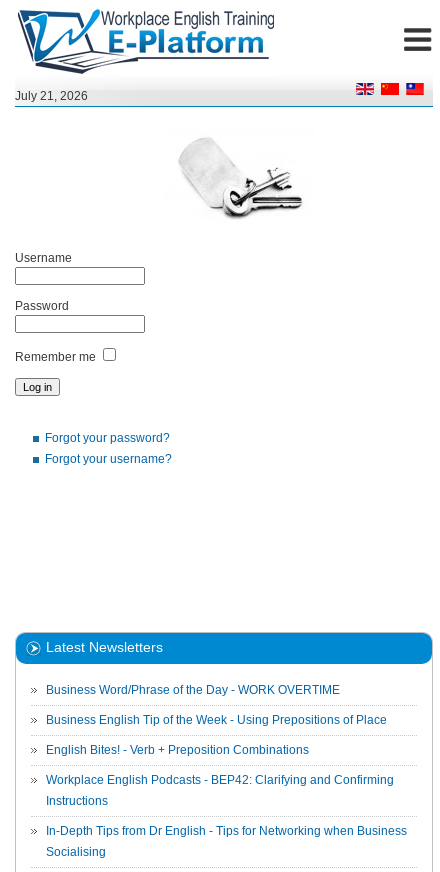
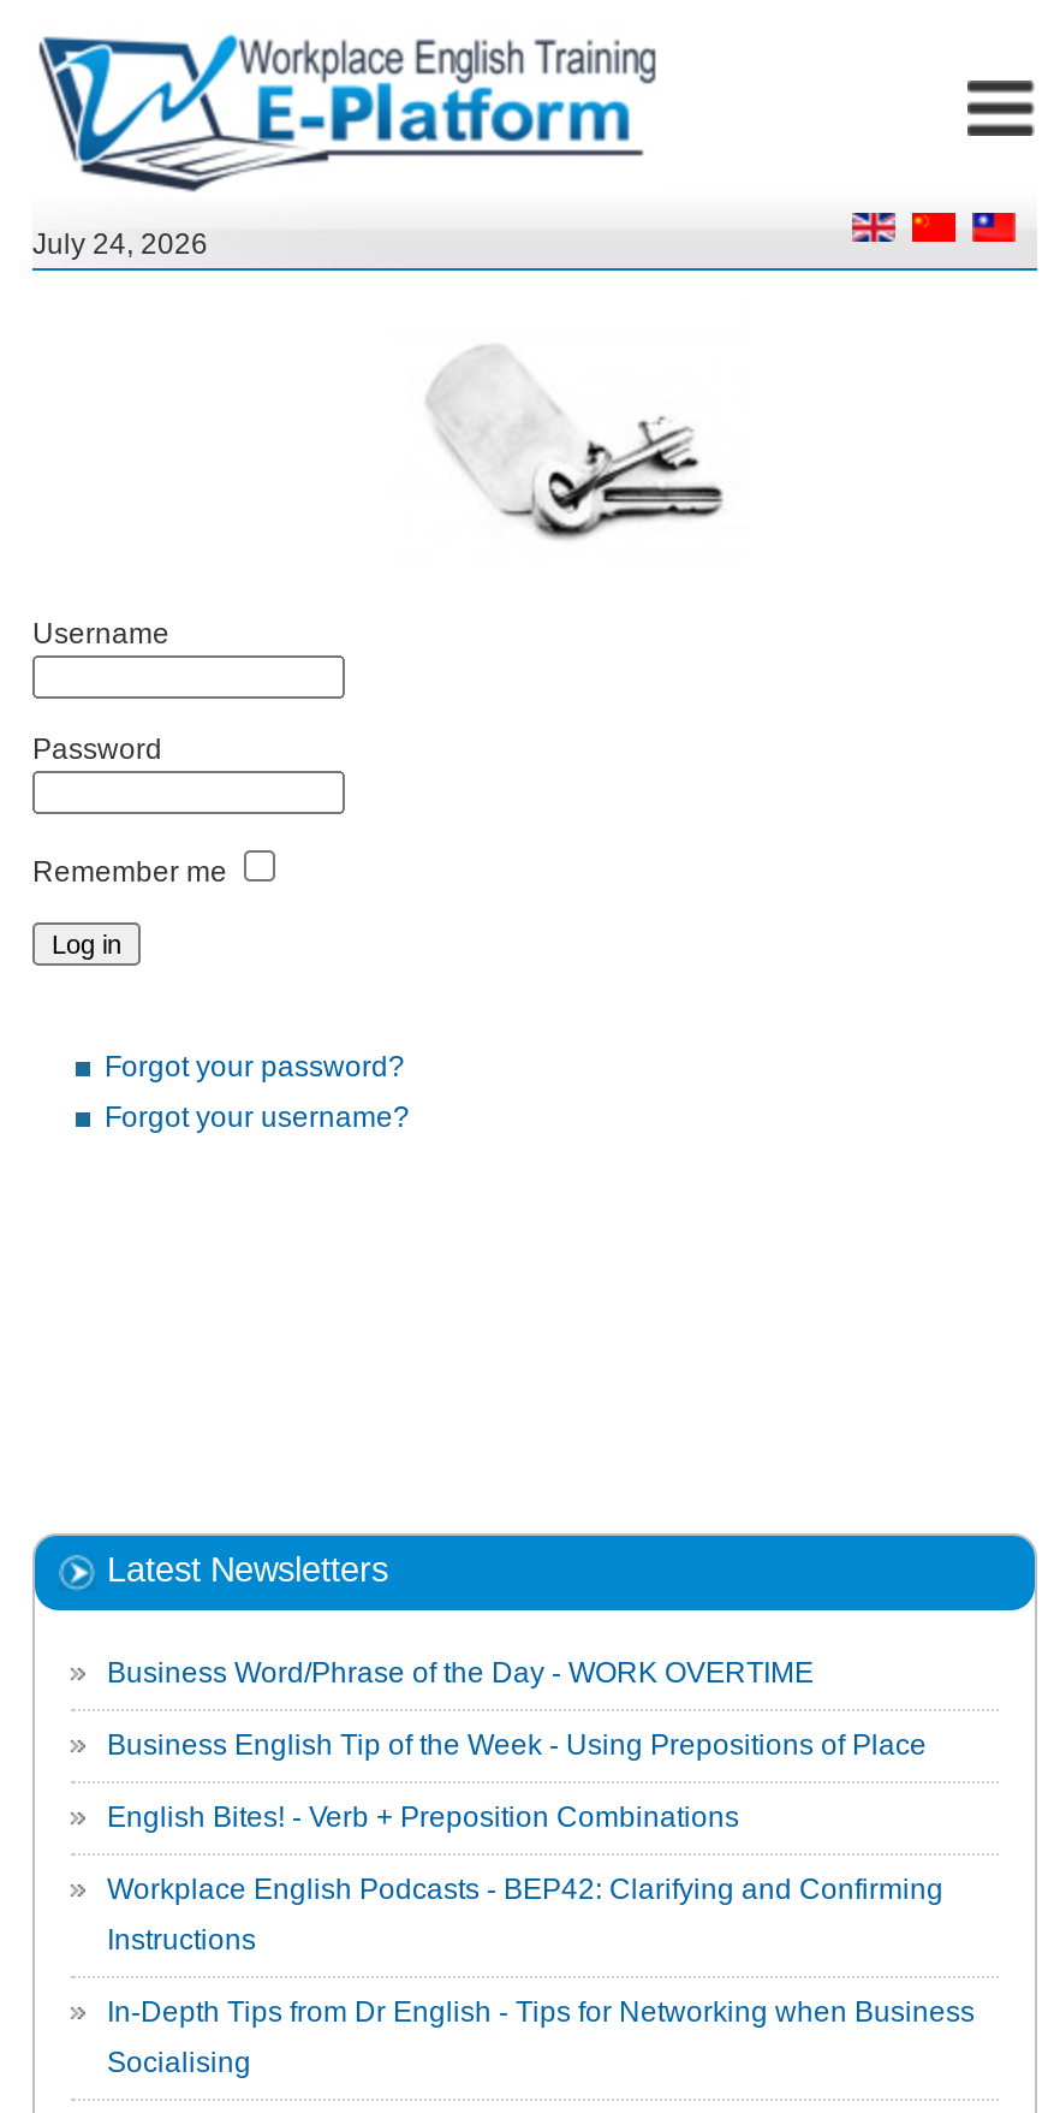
[15,89,88,103] July 21, 2026 -> [32,227,208,261] July 24, 2026

